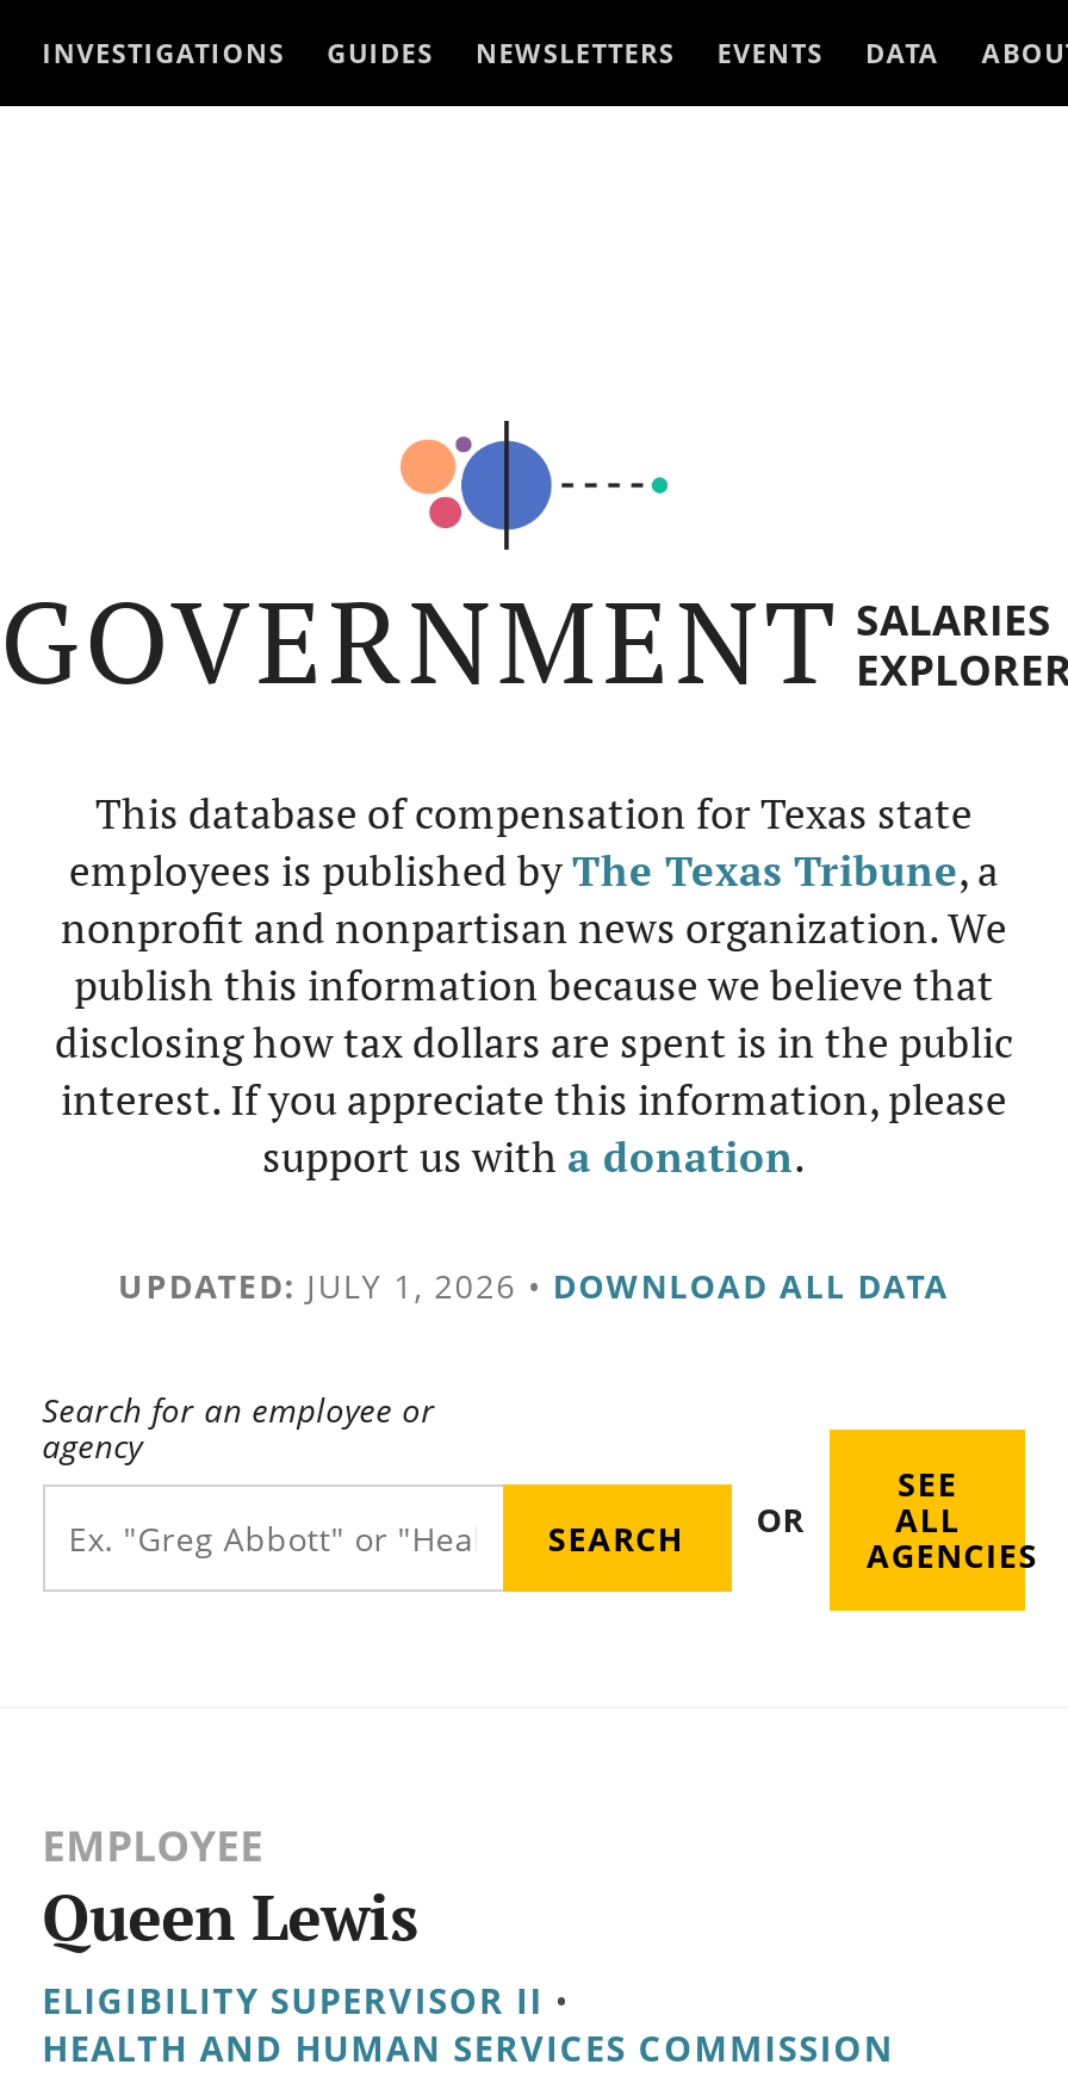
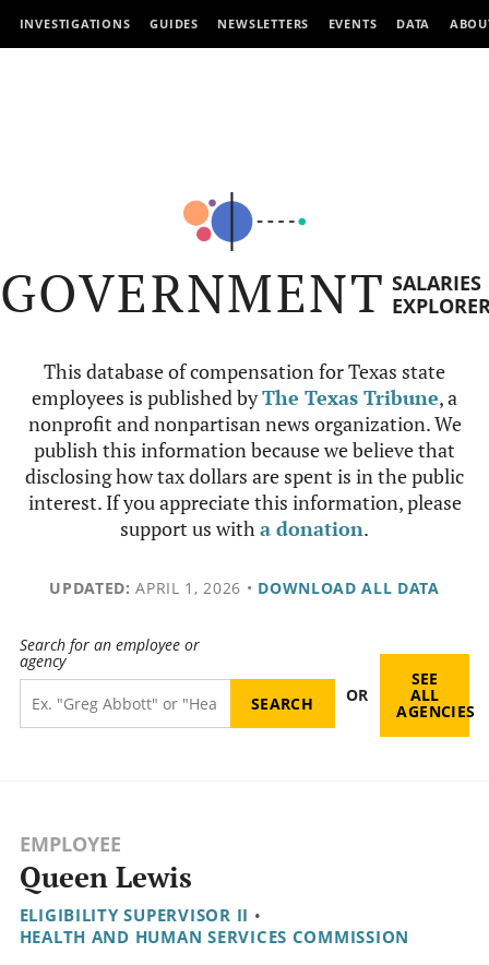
[118,1263,950,1308] UPDATED: JULY 1, 2026 • DOWNLOAD ALL DATA -> [49,577,440,598] UPDATED: APRIL 1, 2026 • DOWNLOAD ALL DATA

